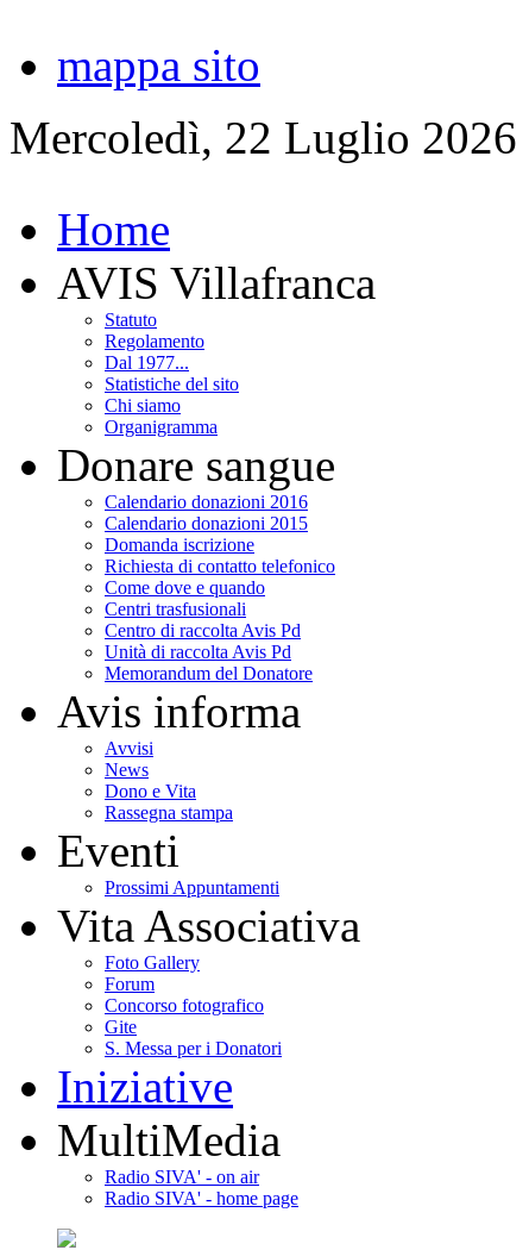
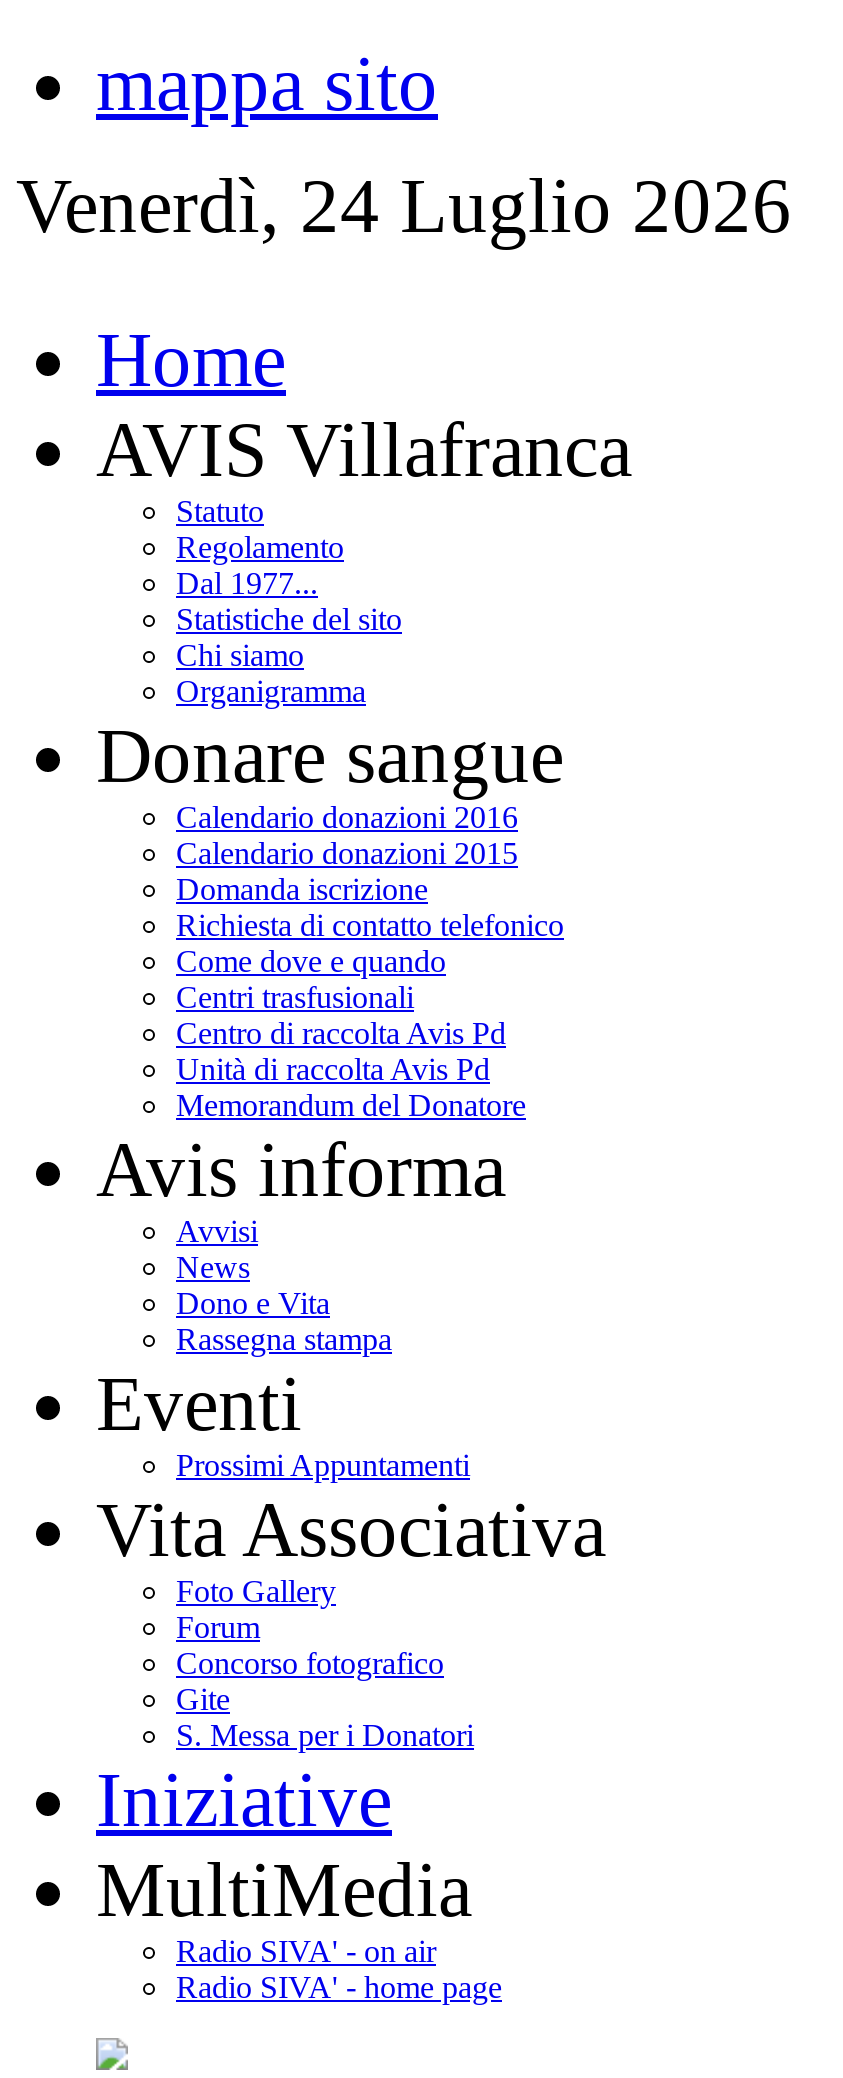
[10,112,517,163] Mercoledì, 22 Luglio 2026 -> [16,162,792,248] Venerdì, 24 Luglio 2026

